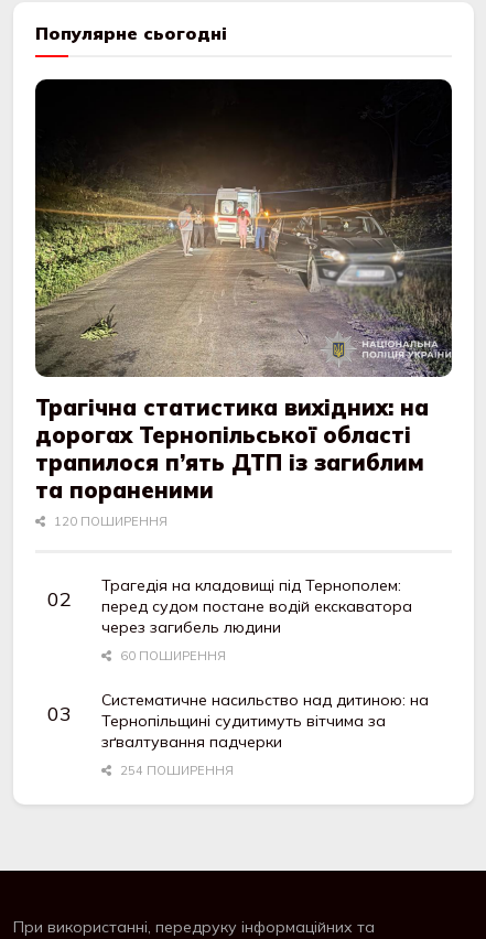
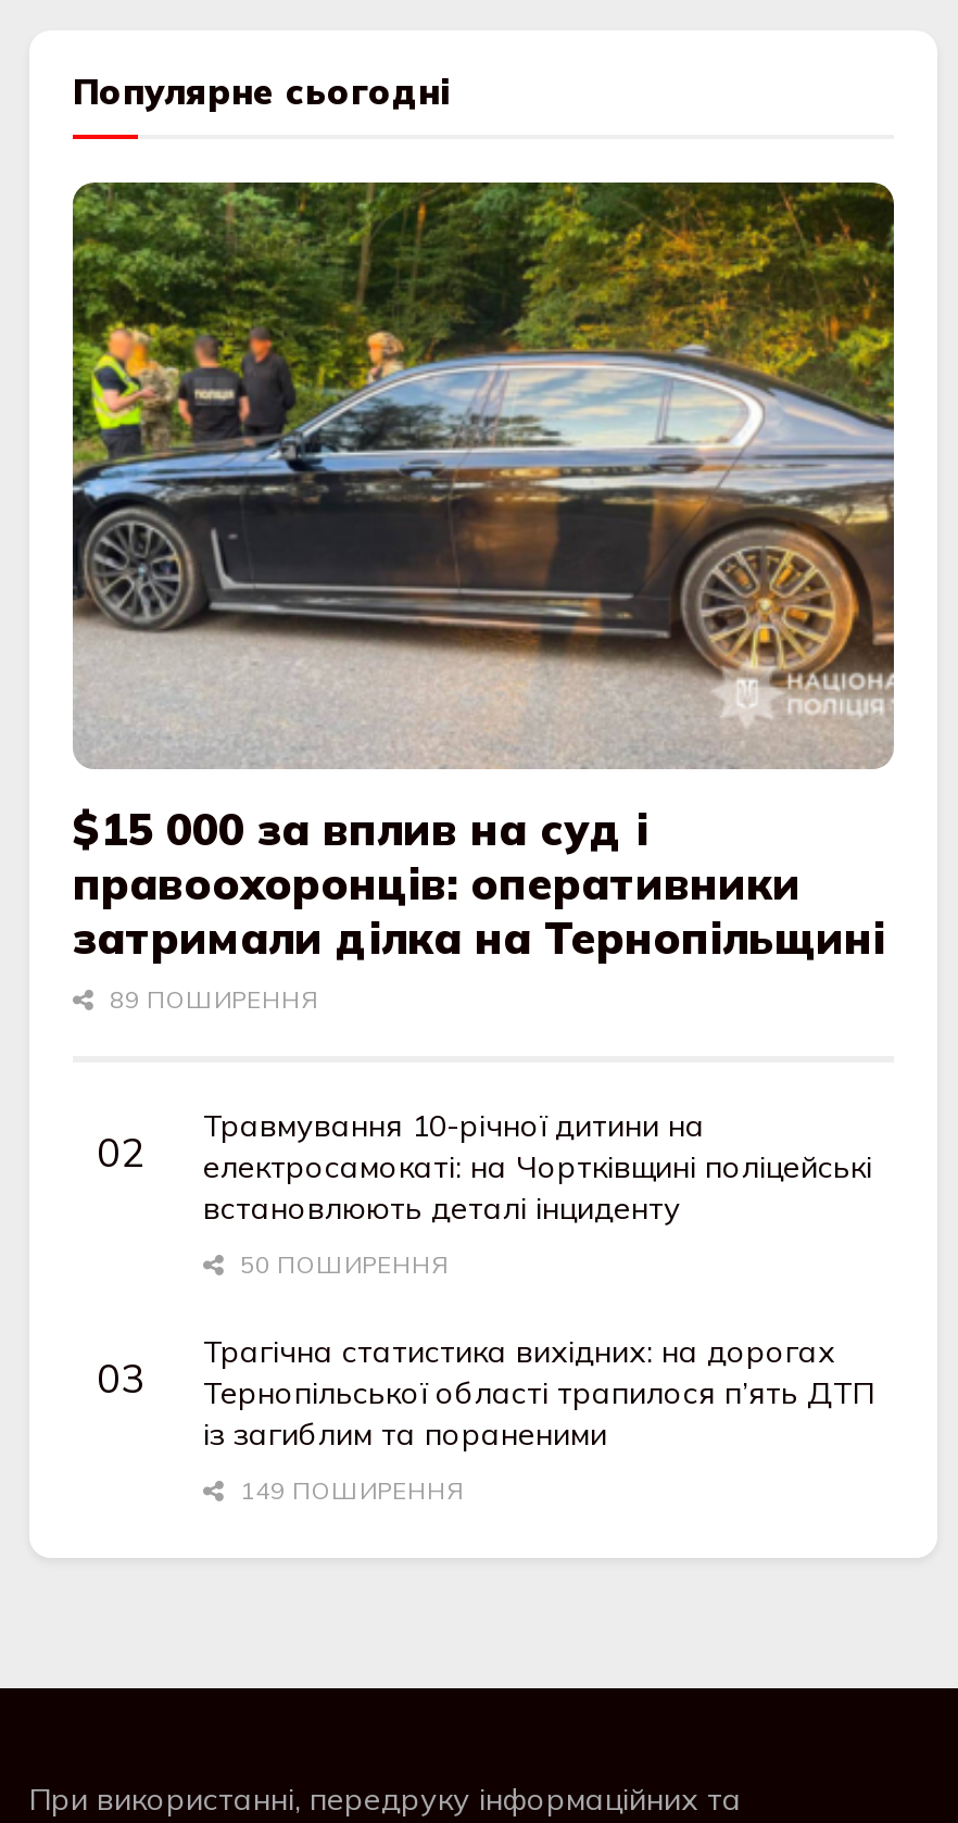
[34,78,452,529] [image] | Трагічна статистика вихідних: на | дорогах Тернопільської області | трапилося п’ять ДТП із загиблим | та пораненими | 120 ПОШИРЕННЯ -> [71,180,896,1015] [image] | $15 000 за вплив на суд і | правоохоронців: оперативники | затримали ділка на Тернопільщині | 89 ПОШИРЕННЯ
[101,575,412,637] Трагедія на кладовищі під Тернополем: | перед судом постане водій екскаватора | через загибель людини -> [203,1106,872,1228] Травмування 10-річної дитини на | електросамокаті: на Чортківщині поліцейські | встановлюють деталі інциденту
[117,648,226,664] 60 ПОШИРЕННЯ -> [234,1250,449,1280] 50 ПОШИРЕННЯ
[101,690,429,752] Систематичне насильство над дитиною: на | Тернопільщині судитимуть вітчима за | зґвалтування падчерки -> [203,1332,874,1454] Трагічна статистика вихідних: на дорогах | Тернопільської області трапилося п’ять ДТП | із загиблим та пораненими
[117,763,234,778] 254 ПОШИРЕННЯ -> [234,1476,464,1506] 149 ПОШИРЕННЯ

